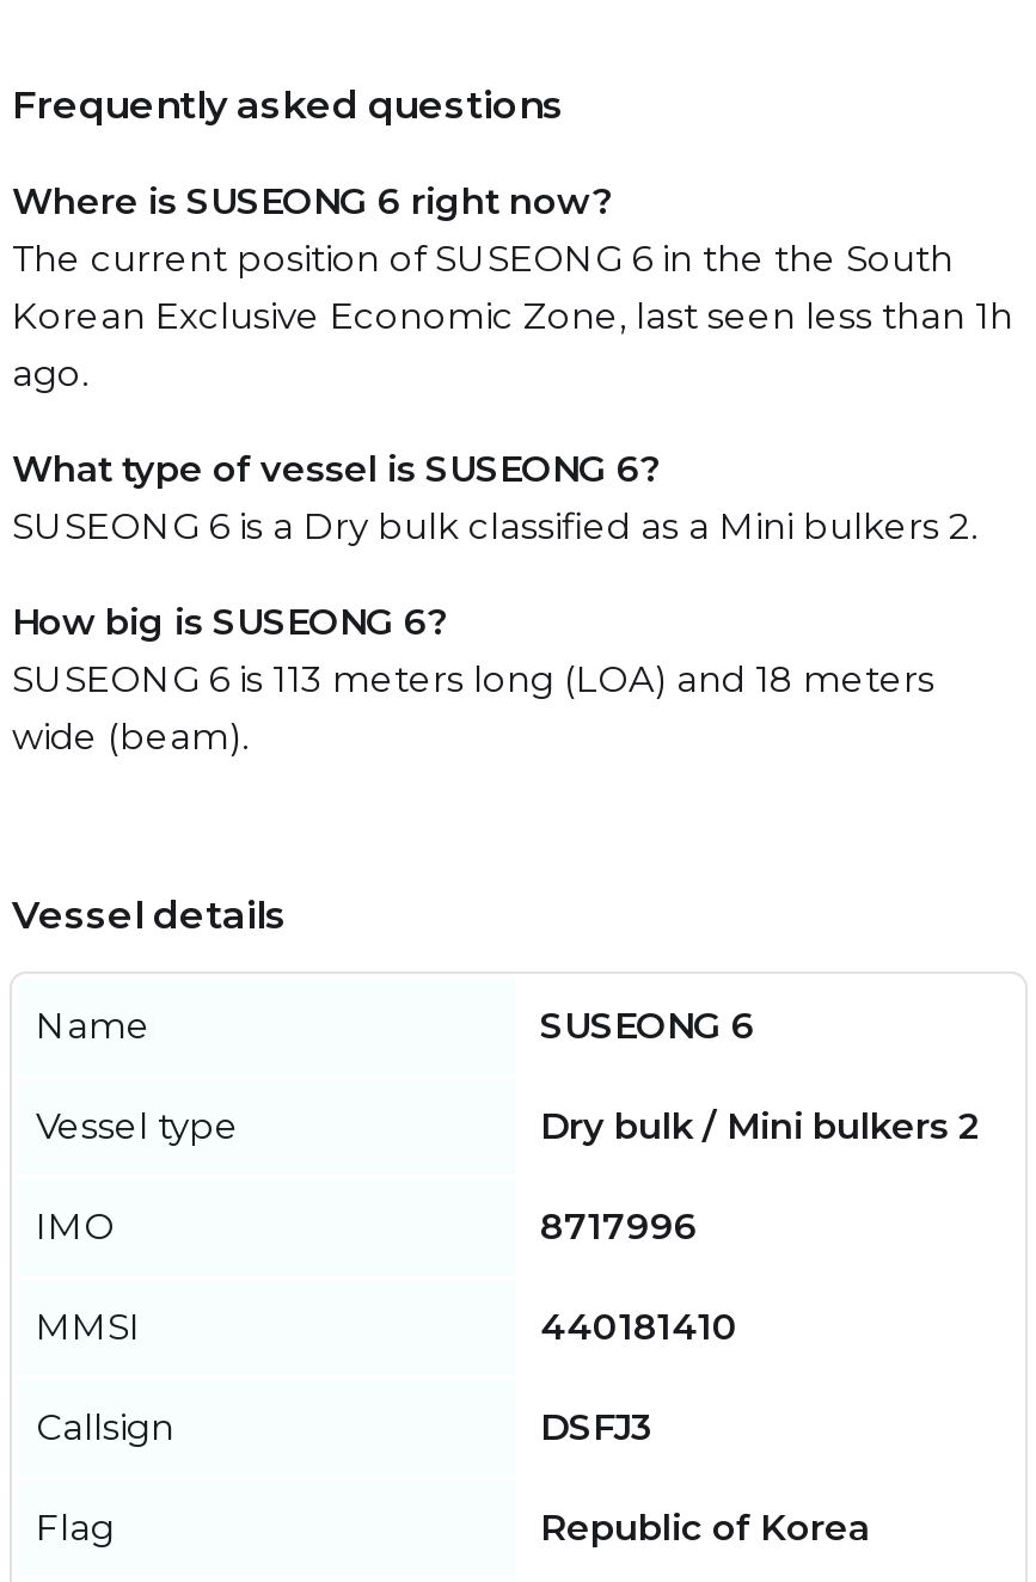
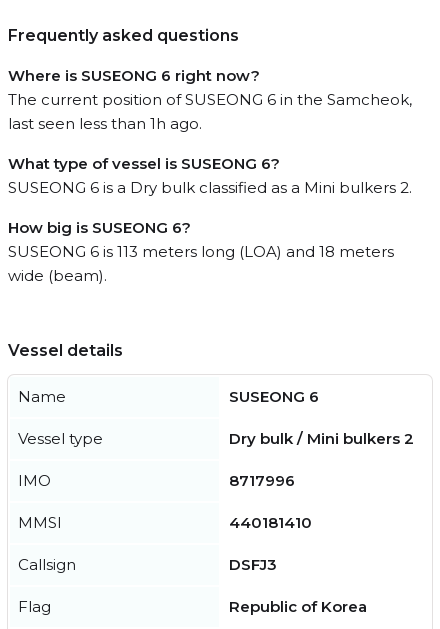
[12,237,1013,397] The current position of SUSEONG 6 in the the South | Korean Exclusive Economic Zone, last seen less than 1h | ago. -> [8,90,412,133] The current position of SUSEONG 6 in the Samcheok, | last seen less than 1h ago.

